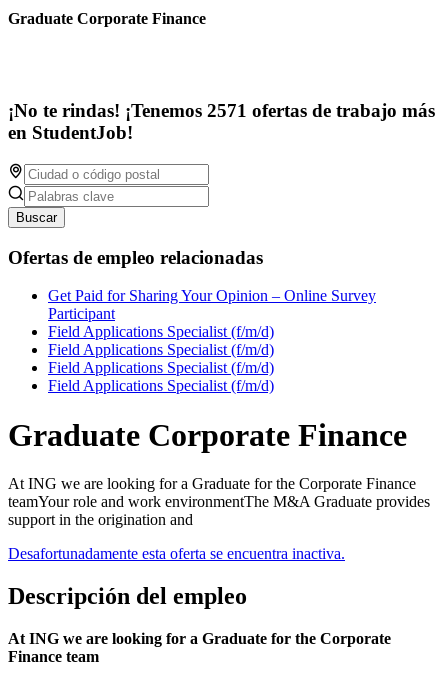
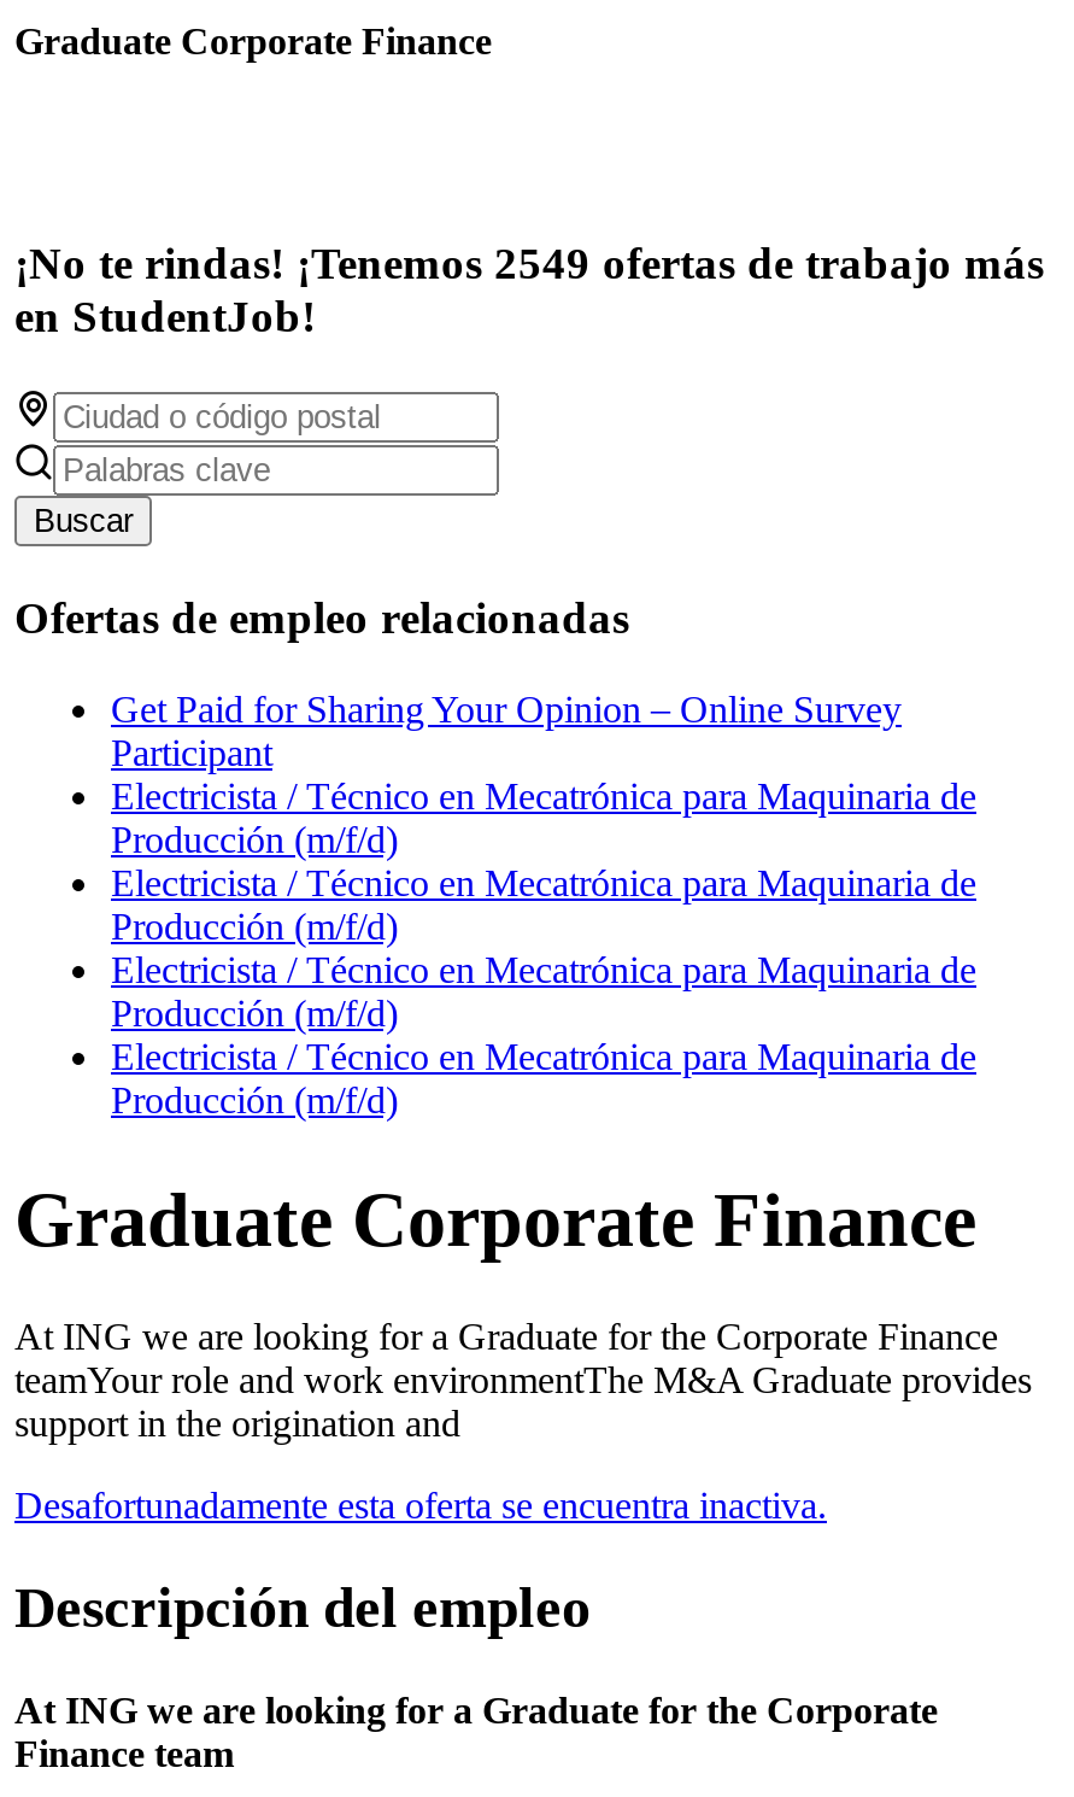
[8,100,435,121] ¡No te rindas! ¡Tenemos 2571 ofertas de trabajo más -> [14,238,1044,289] ¡No te rindas! ¡Tenemos 2549 ofertas de trabajo más
[48,323,274,394] Field Applications Specialist (f/m/d) | Field Applications Specialist (f/m/d) | Field Applications Specialist (f/m/d) | Field Applications Specialist (f/m/d) -> [111,776,976,1121] Electricista / Técnico en Mecatrónica para Maquinaria de | Producción (m/f/d) | Electricista / Técnico en Mecatrónica para Maquinaria de | Producción (m/f/d) | Electricista / Técnico en Mecatrónica para Maquinaria de | Producción (m/f/d) | Electricista / Técnico en Mecatrónica para Maquinaria de | Producción (m/f/d)

